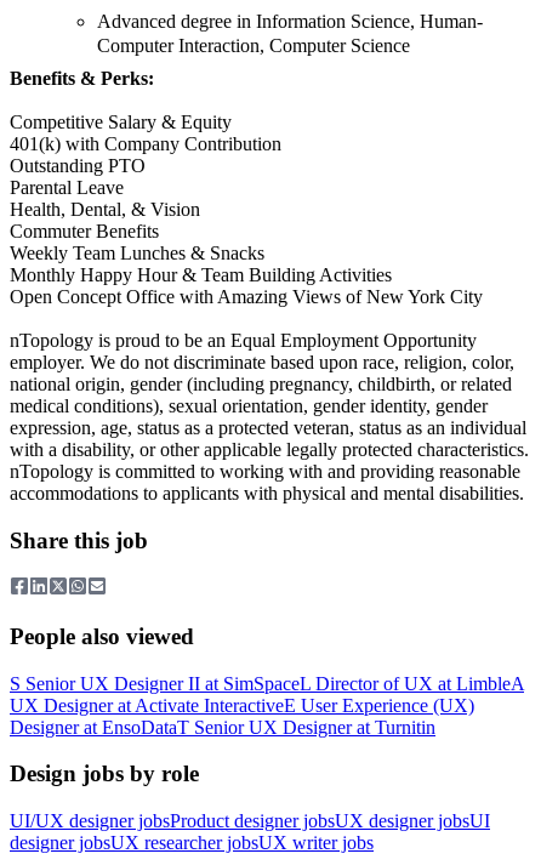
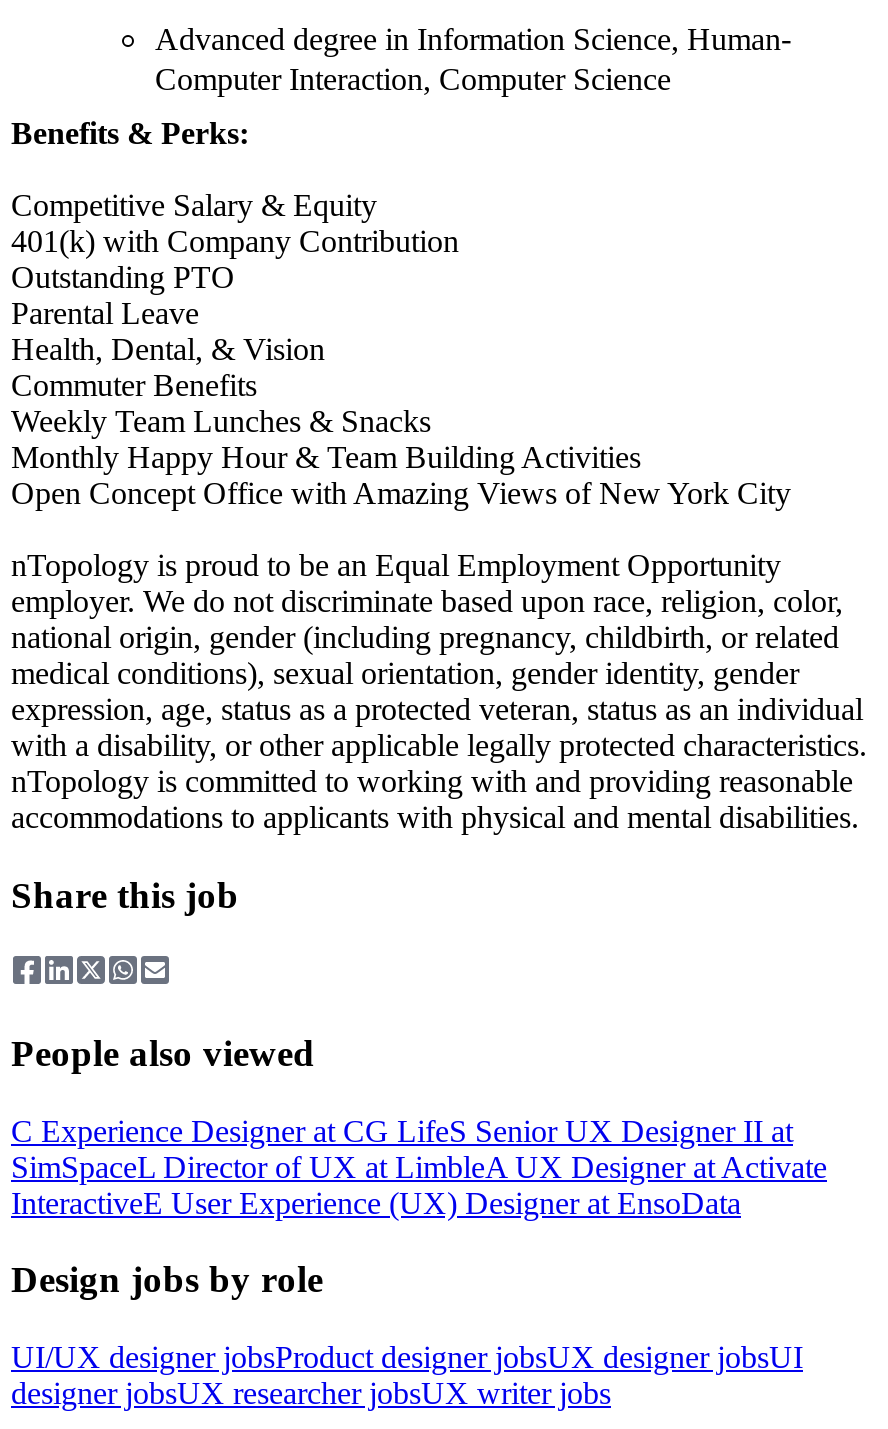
[10,673,524,737] S Senior UX Designer II at SimSpaceL Director of UX at LimbleA | UX Designer at Activate InteractiveE User Experience (UX) | Designerat EnsoDataT Senior UX Designer at Turnitin -> [11,1113,827,1219] C Experience Designer at CG LifeS Senior UX Designer II at | SimSpaceL Director of UX at LimbleA UX Designerat Activate | InteractiveE User Experience (UX) Designer at EnsoData

